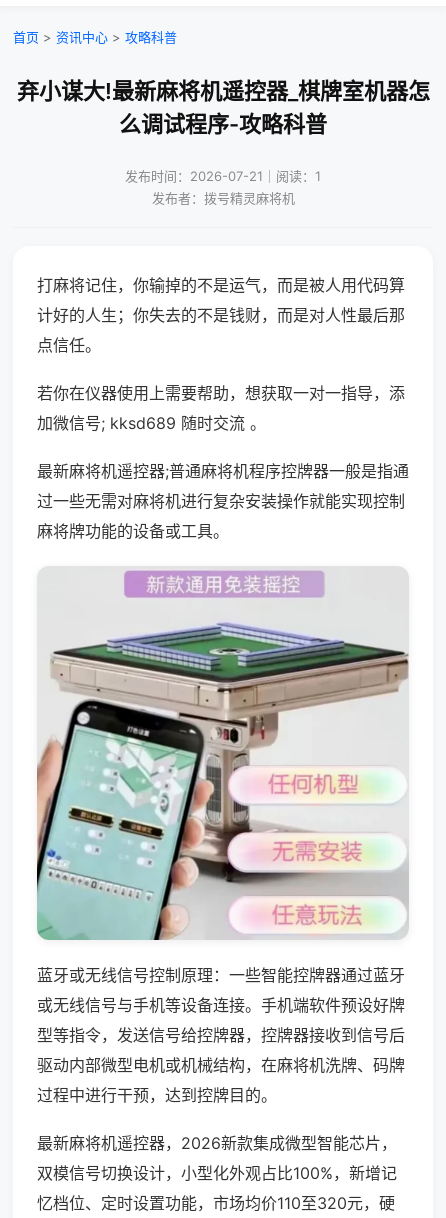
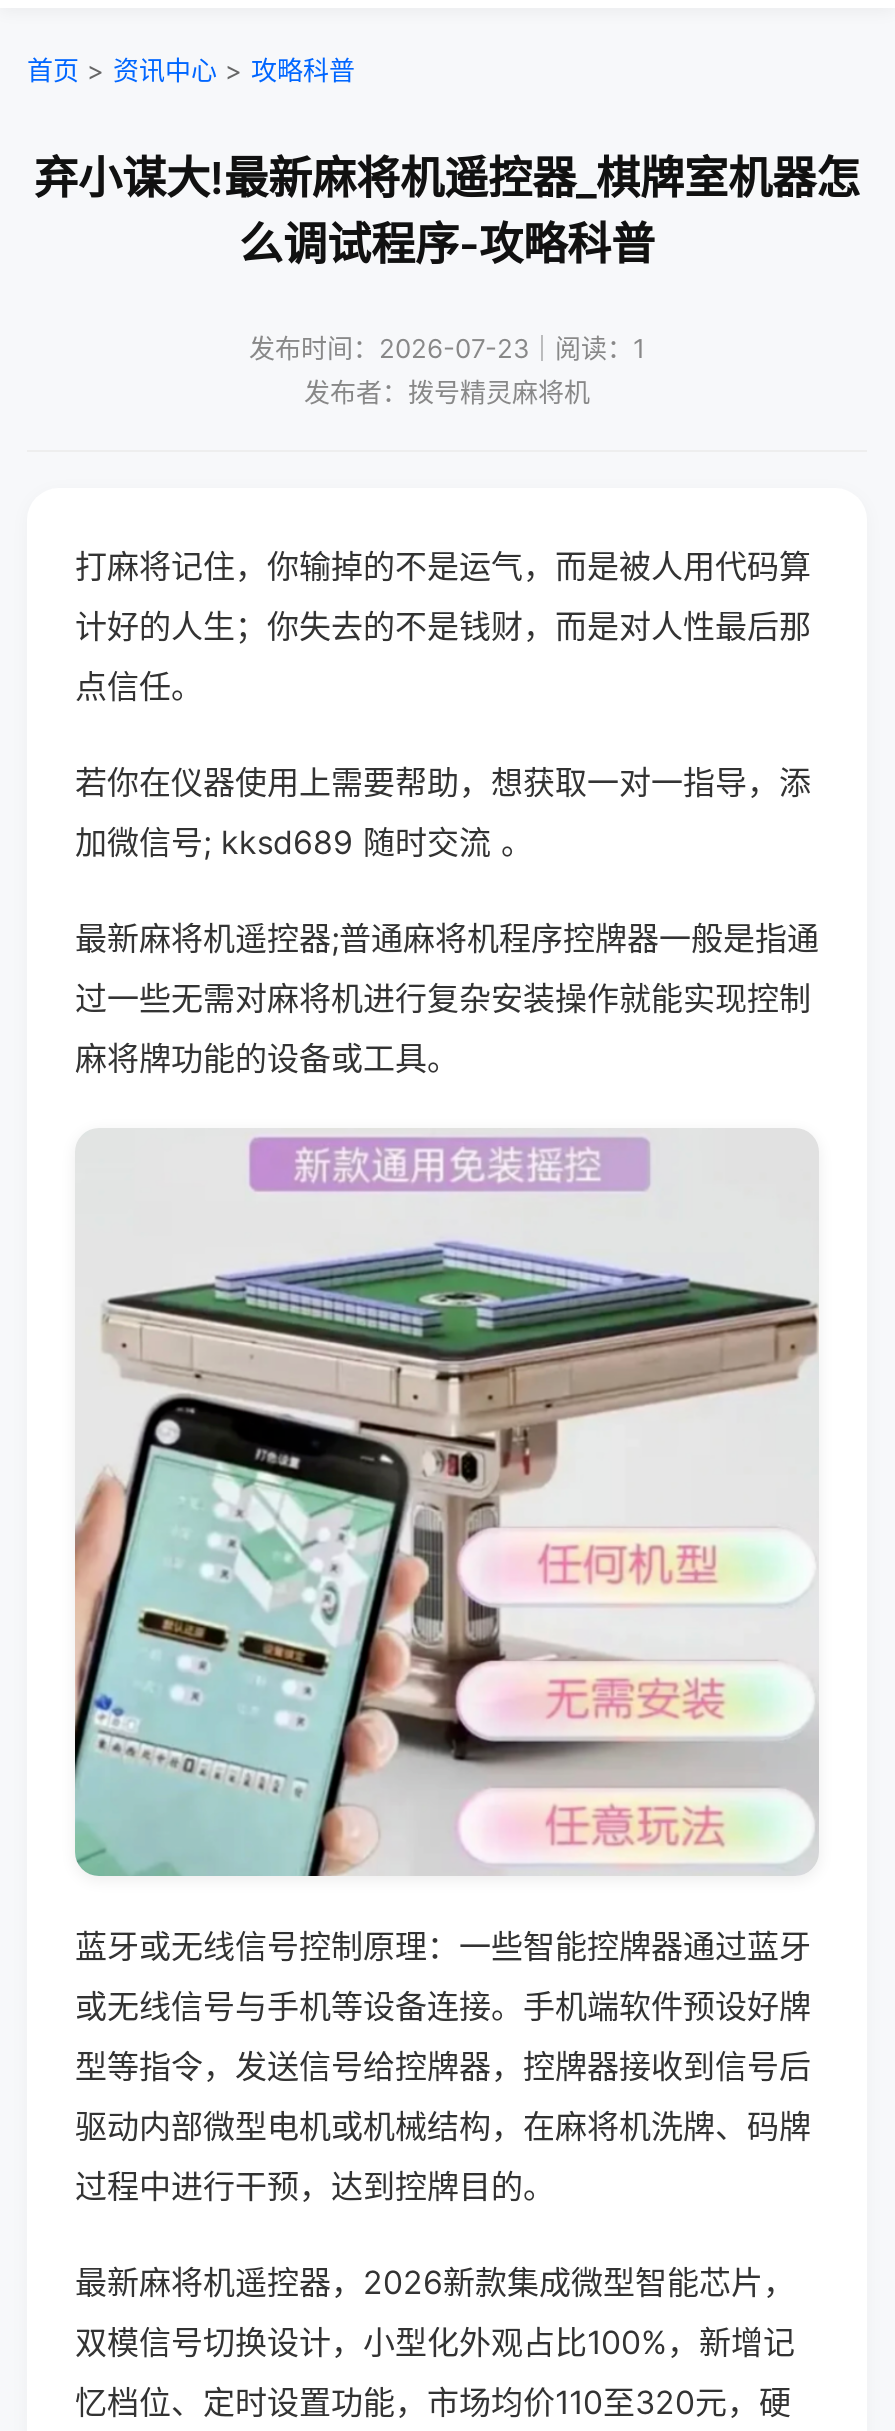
[125,168,321,184] 发布时间：2026-07-21｜阅读：1 -> [249,332,645,364] 发布时间：2026-07-23｜阅读：1

